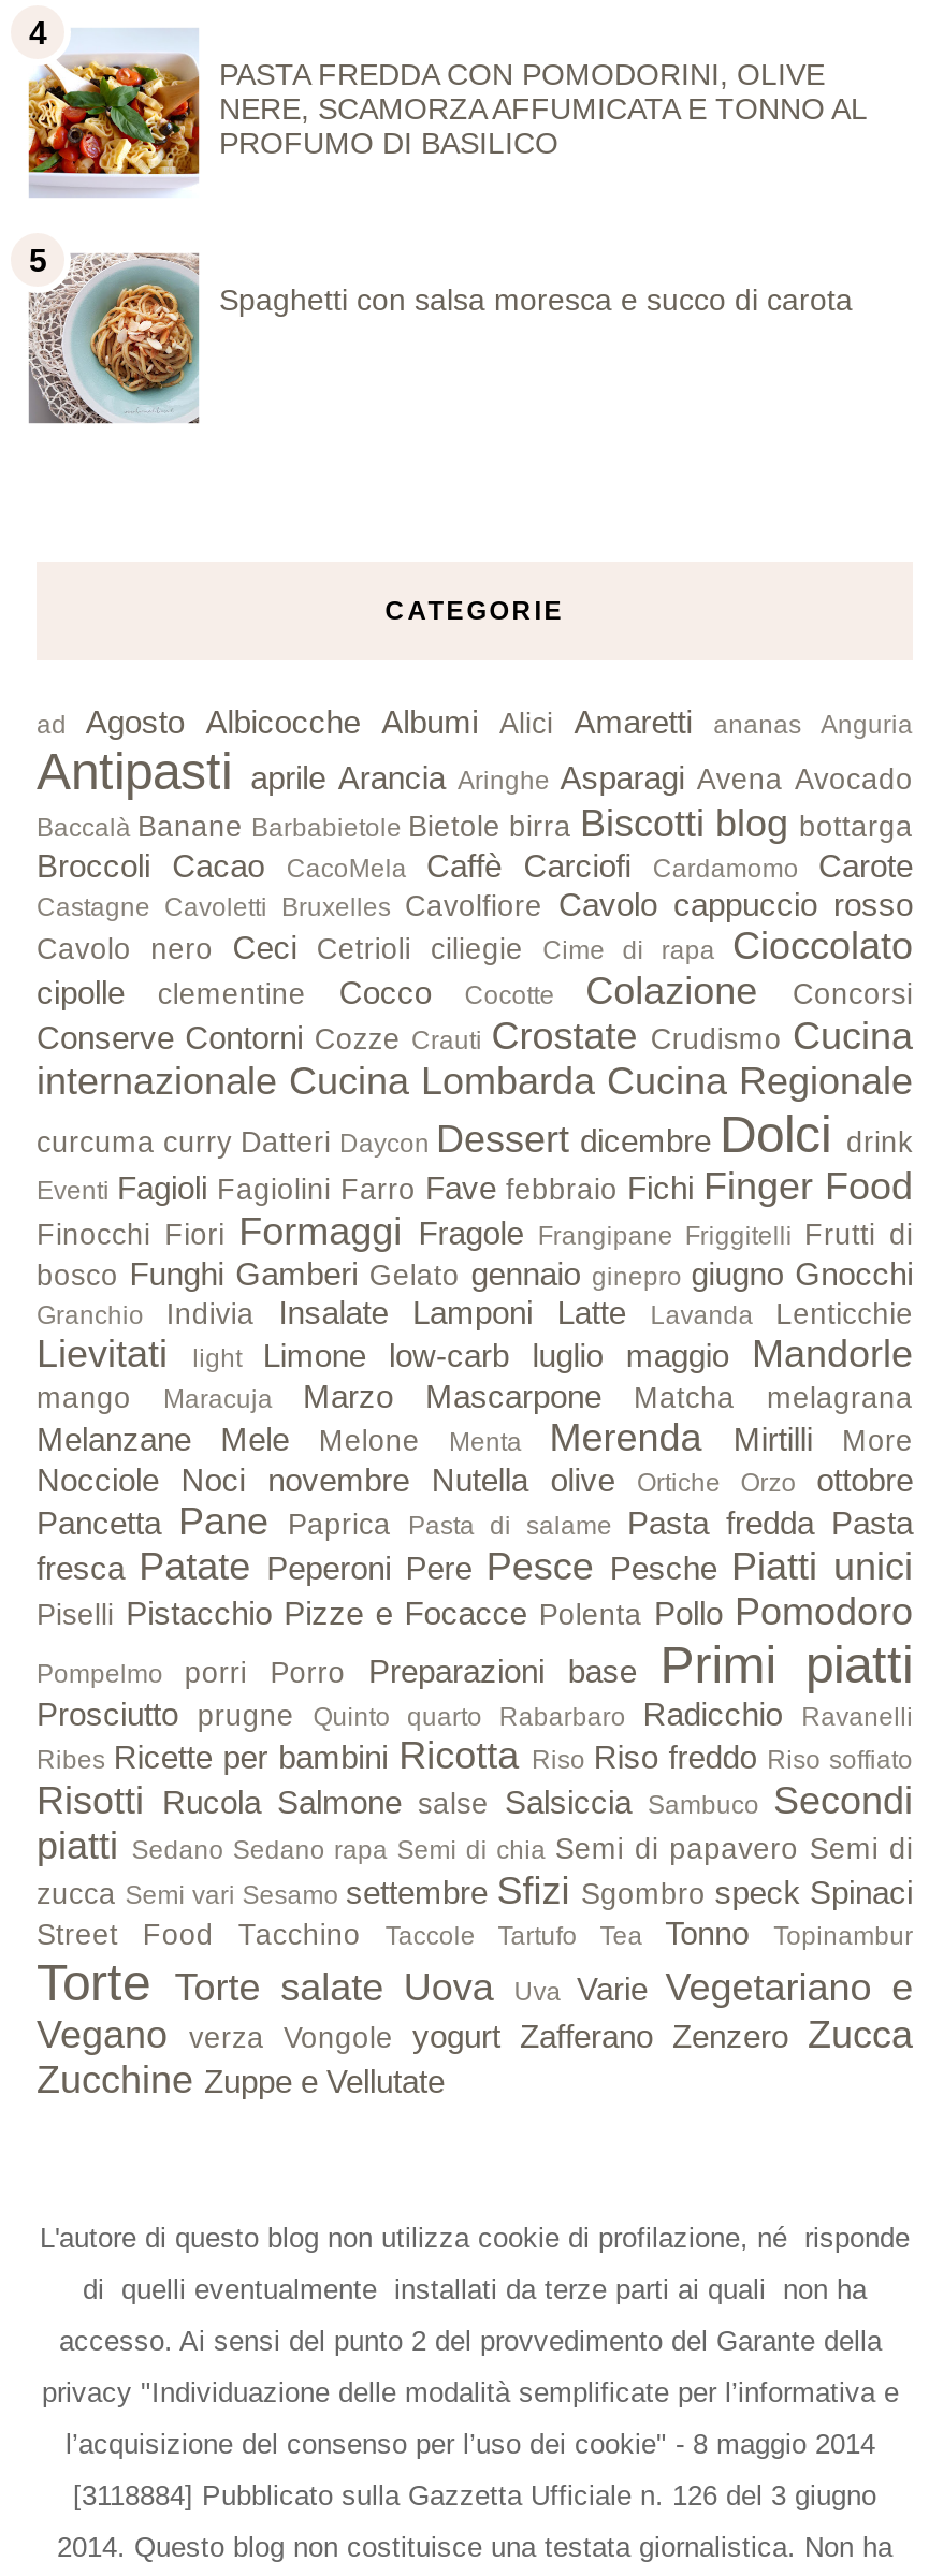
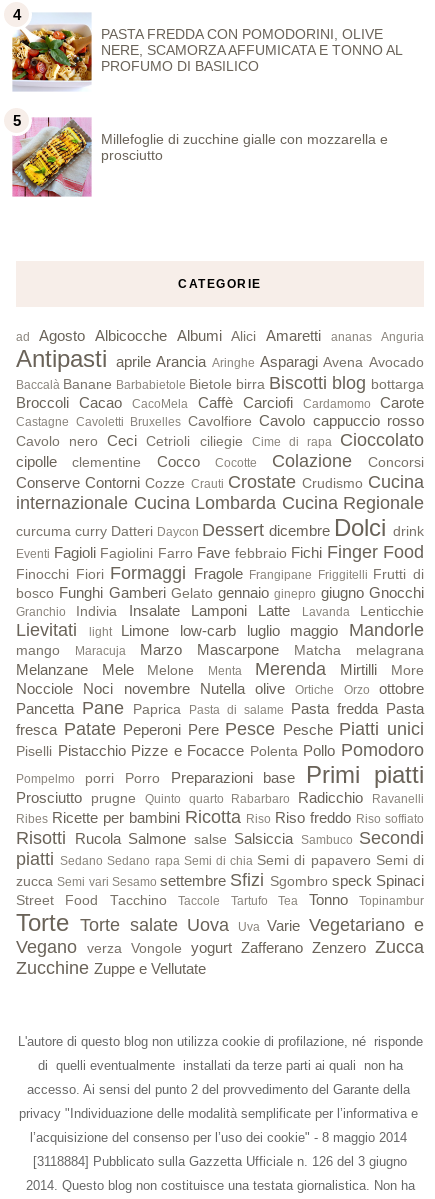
[28,246,853,426] [image] | Spaghetti con salsa moresca e succo di carota -> [11,114,388,198] [image] | Millefoglie di zucchine gialle con mozzarella e | prosciutto

